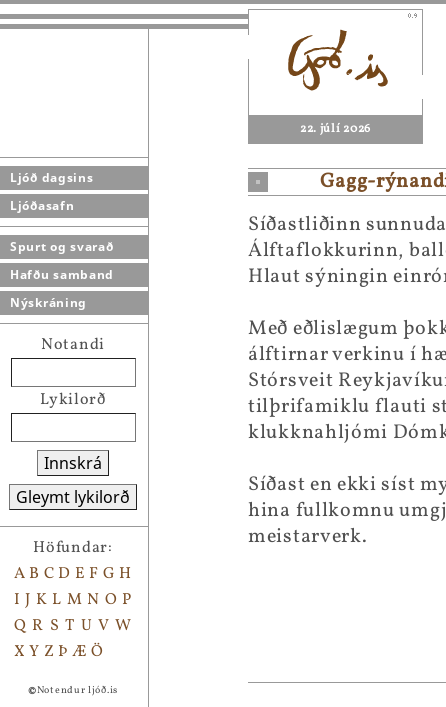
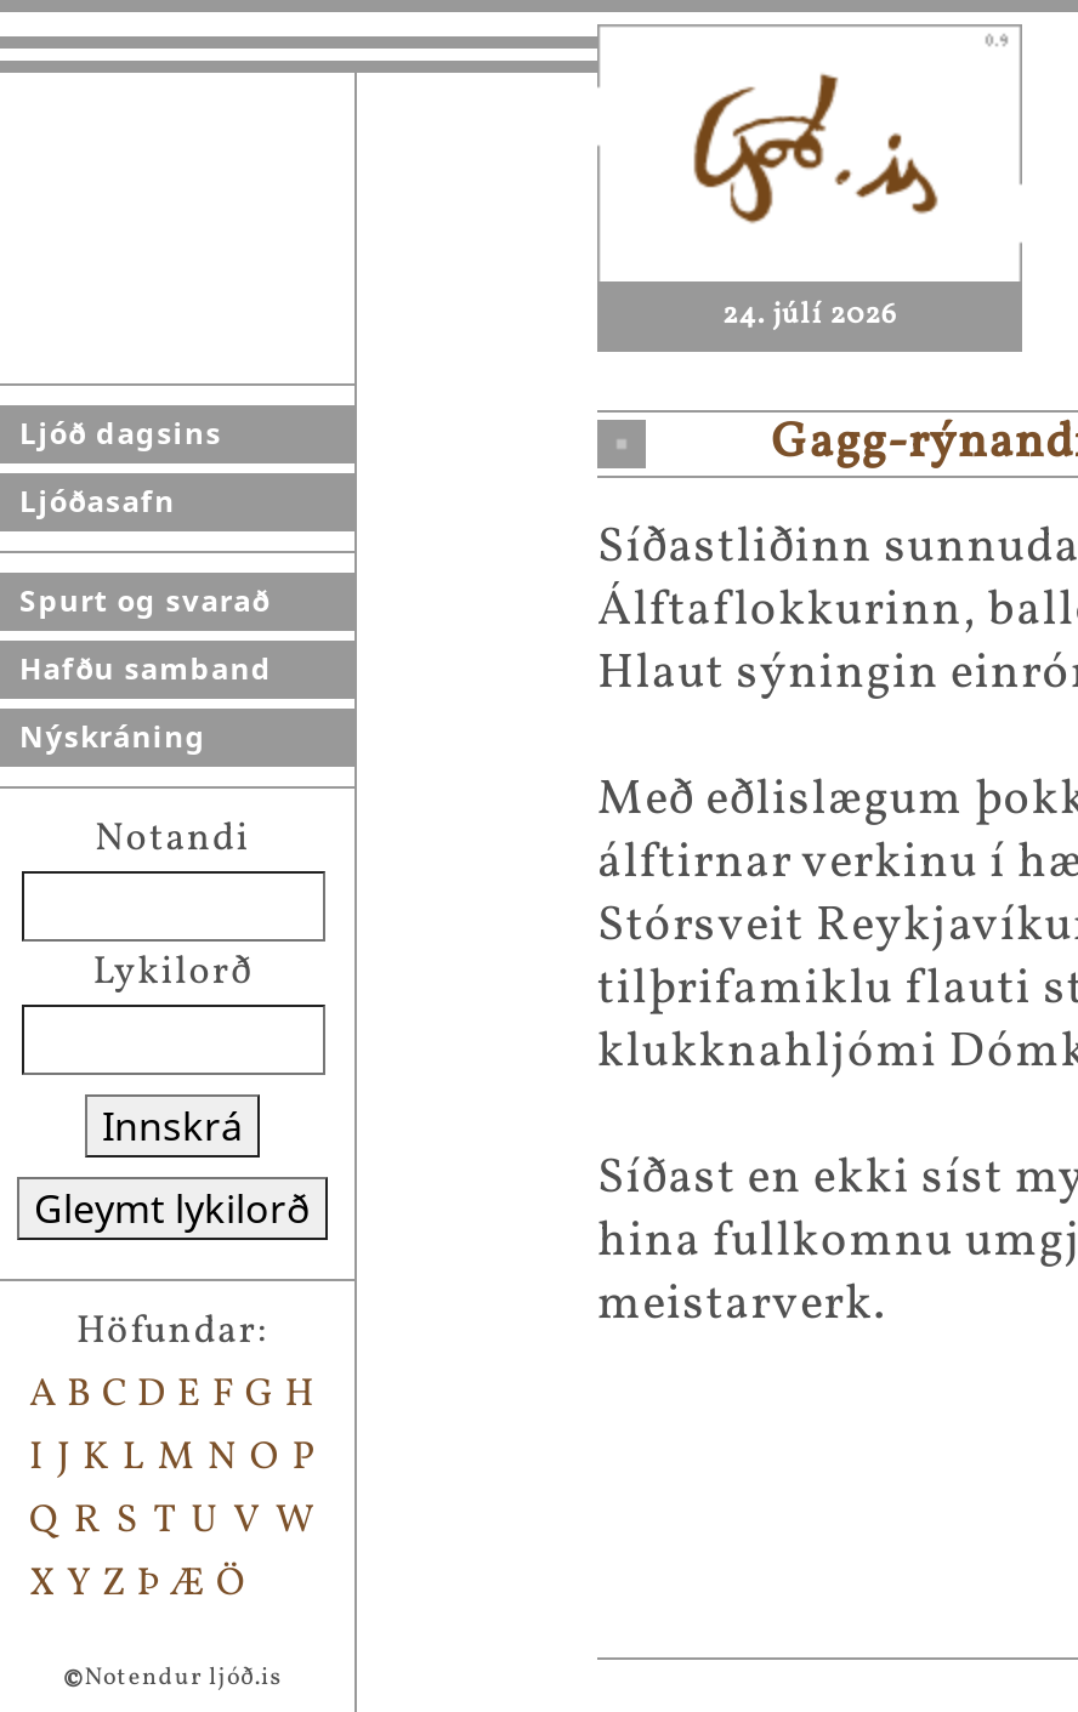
[300,121,371,137] 22. júlí 2026 -> [722,296,897,335] 24. júlí 2026

